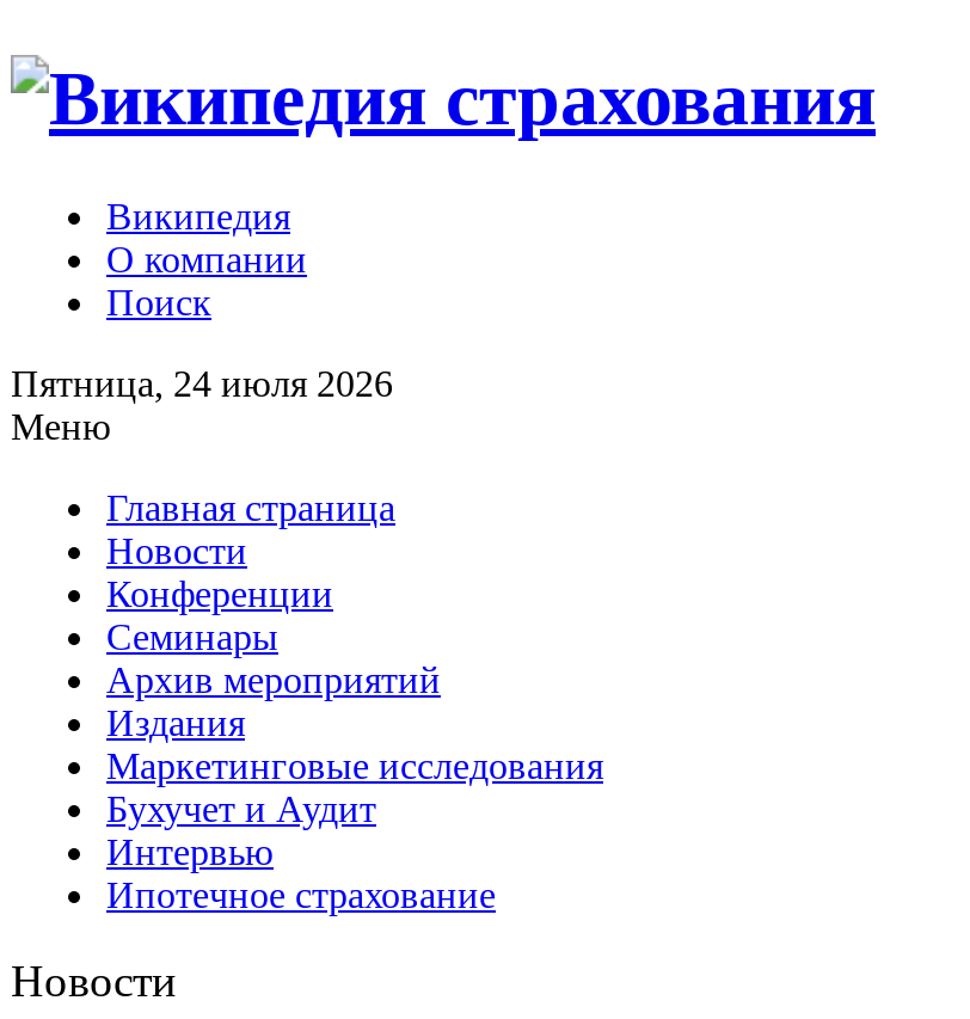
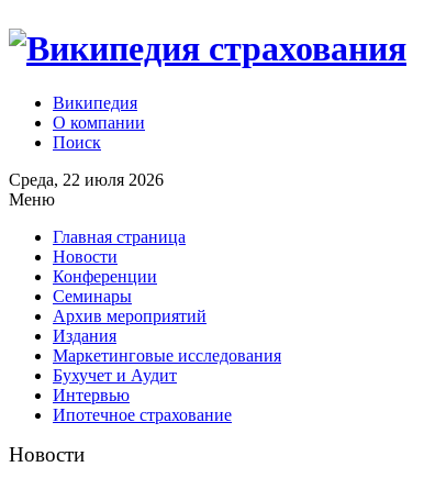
[11,363,393,404] Пятница, 24 июля 2026 -> [9,170,164,189] Среда, 22 июля 2026

